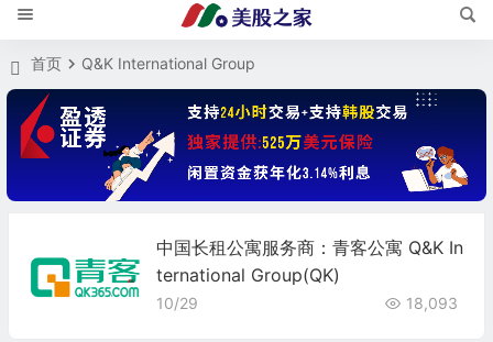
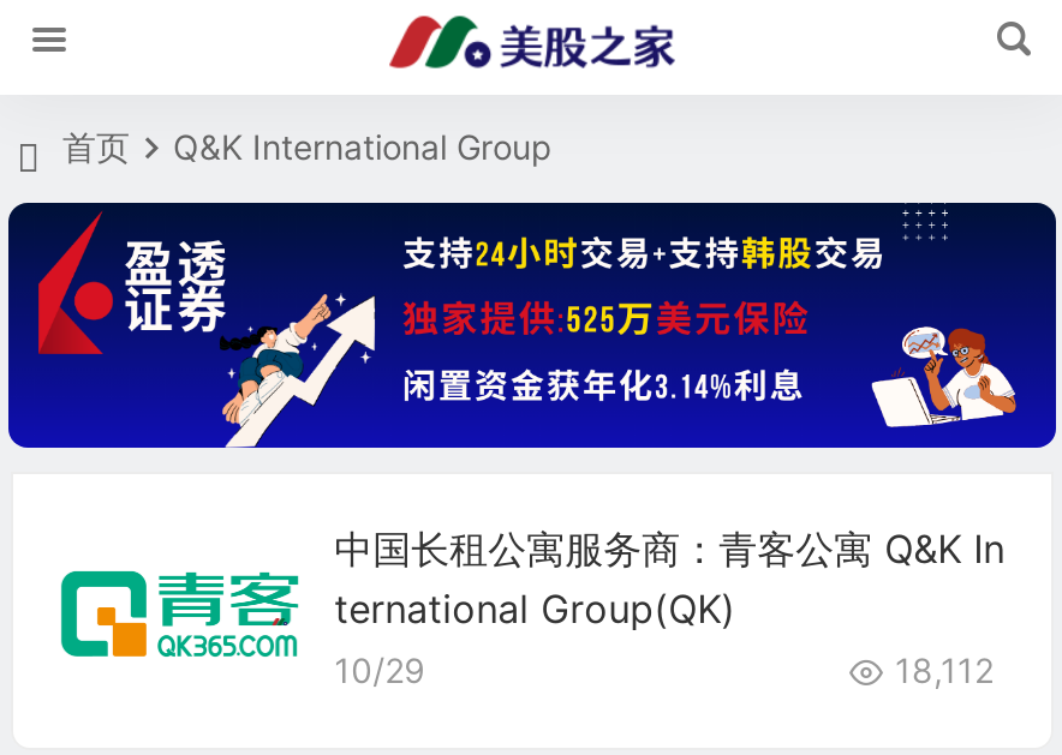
[406,294,458,313] 18,093 -> [895,650,994,691] 18,112

